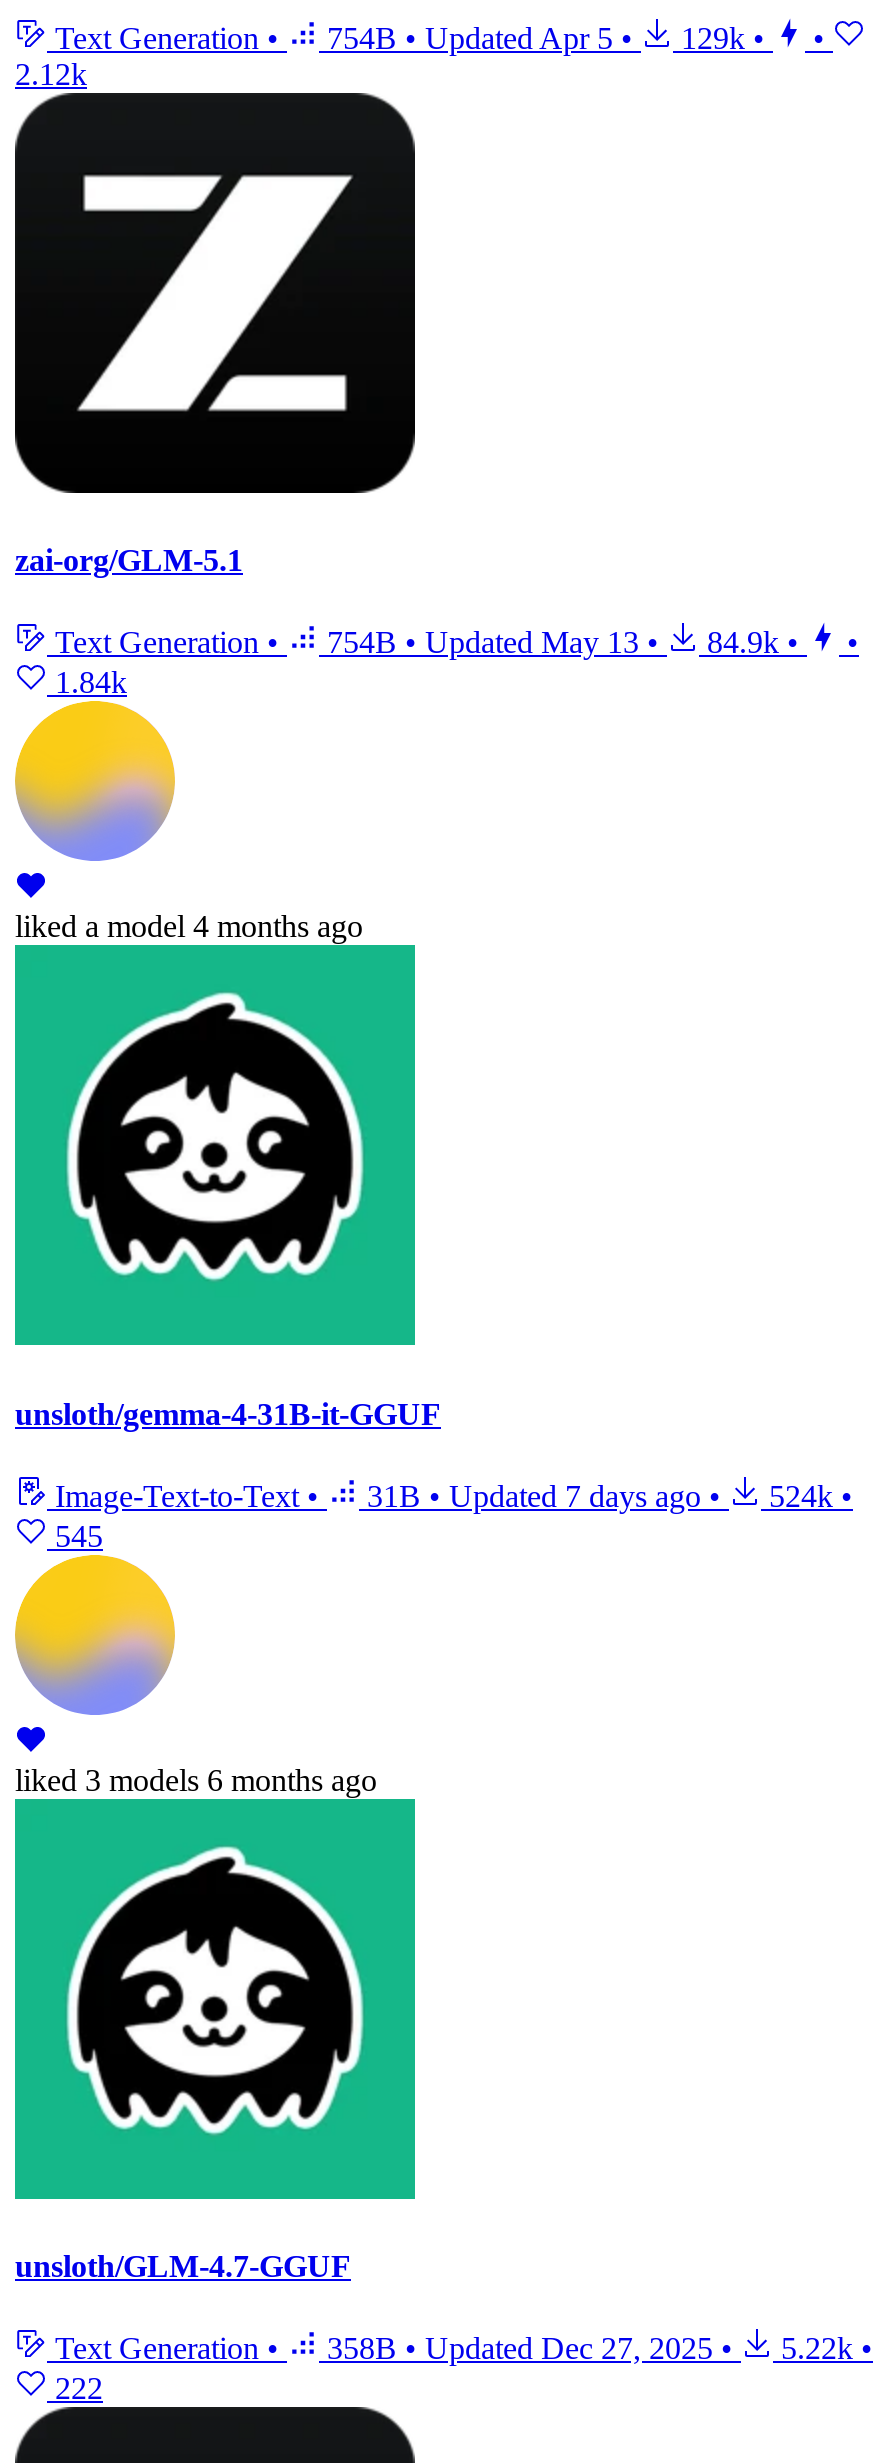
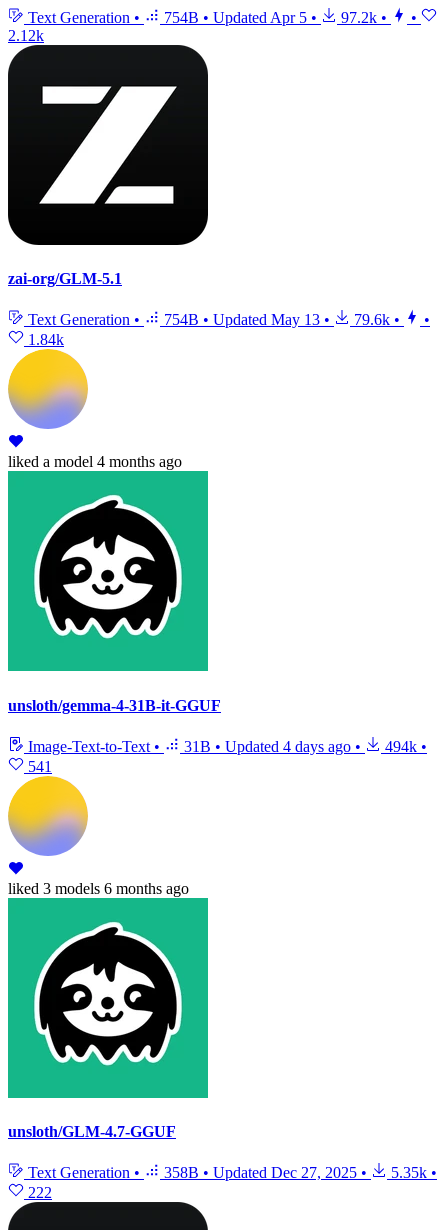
[673,20,765,54] 129k • -> [337,9,387,26] 97.2k •
[699,625,799,659] 84.9k • -> [350,311,400,328] 79.6k •
[47,1479,853,1553] 31B • Updated 7 days ago • | 524k • | 545 -> [24,738,427,775] 31B • Updated 4 days ago • | 494k • | 541
[47,2332,873,2366] Text Generation • 358B • Updated Dec 27, 2025 • 5.22k • -> [24,1164,437,1181] Text Generation • 358B • Updated Dec 27, 2025 • 5.35k •

